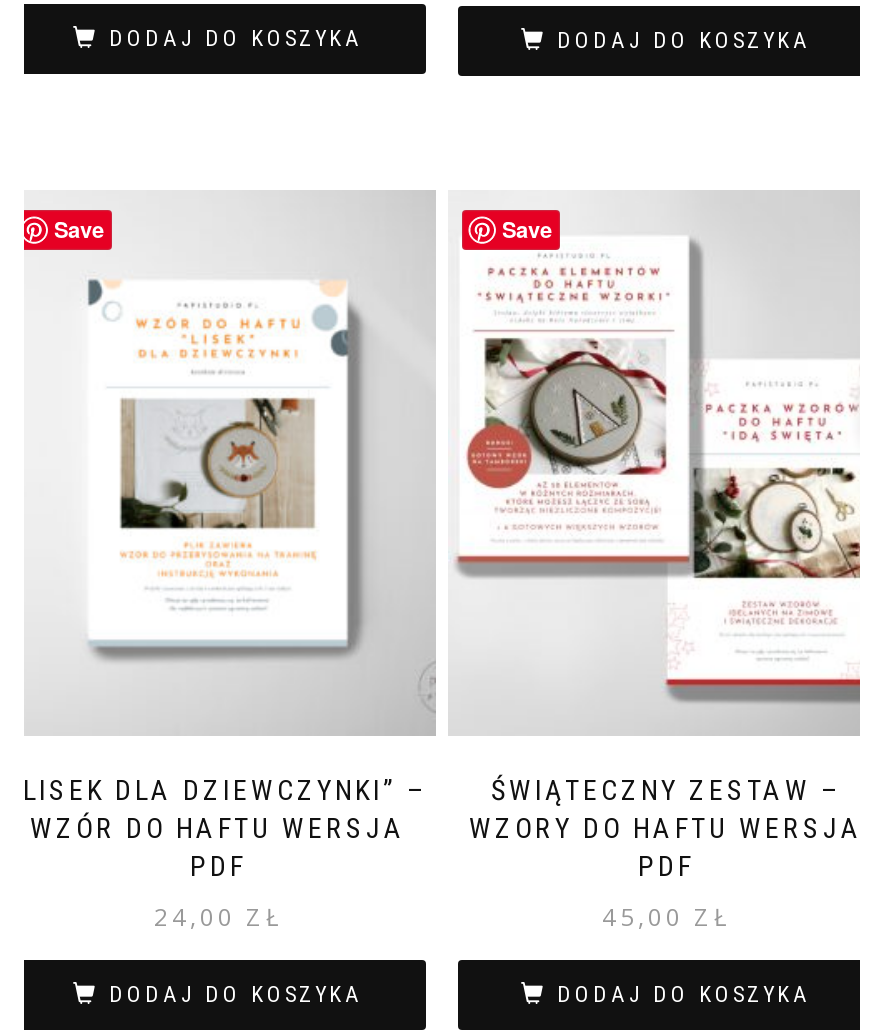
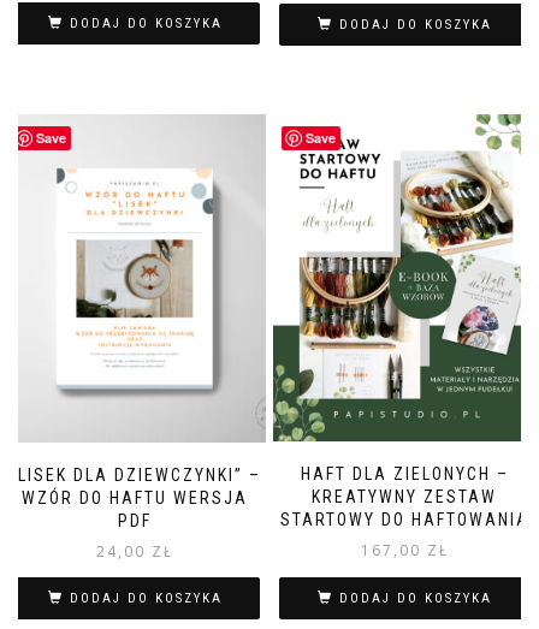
[448,190,863,881] [image] | ŚWIĄTECZNY ZESTAW – | WZORY DO HAFTU WERSJA | PDF -> [272,114,529,530] [image] | HAFT DLA ZIELONYCH – | KREATYWNY ZESTAW | STARTOWY DO HAFTOWANIA
[602,899,730,933] 45,00 ZŁ -> [360,540,448,561] 167,00 ZŁ

